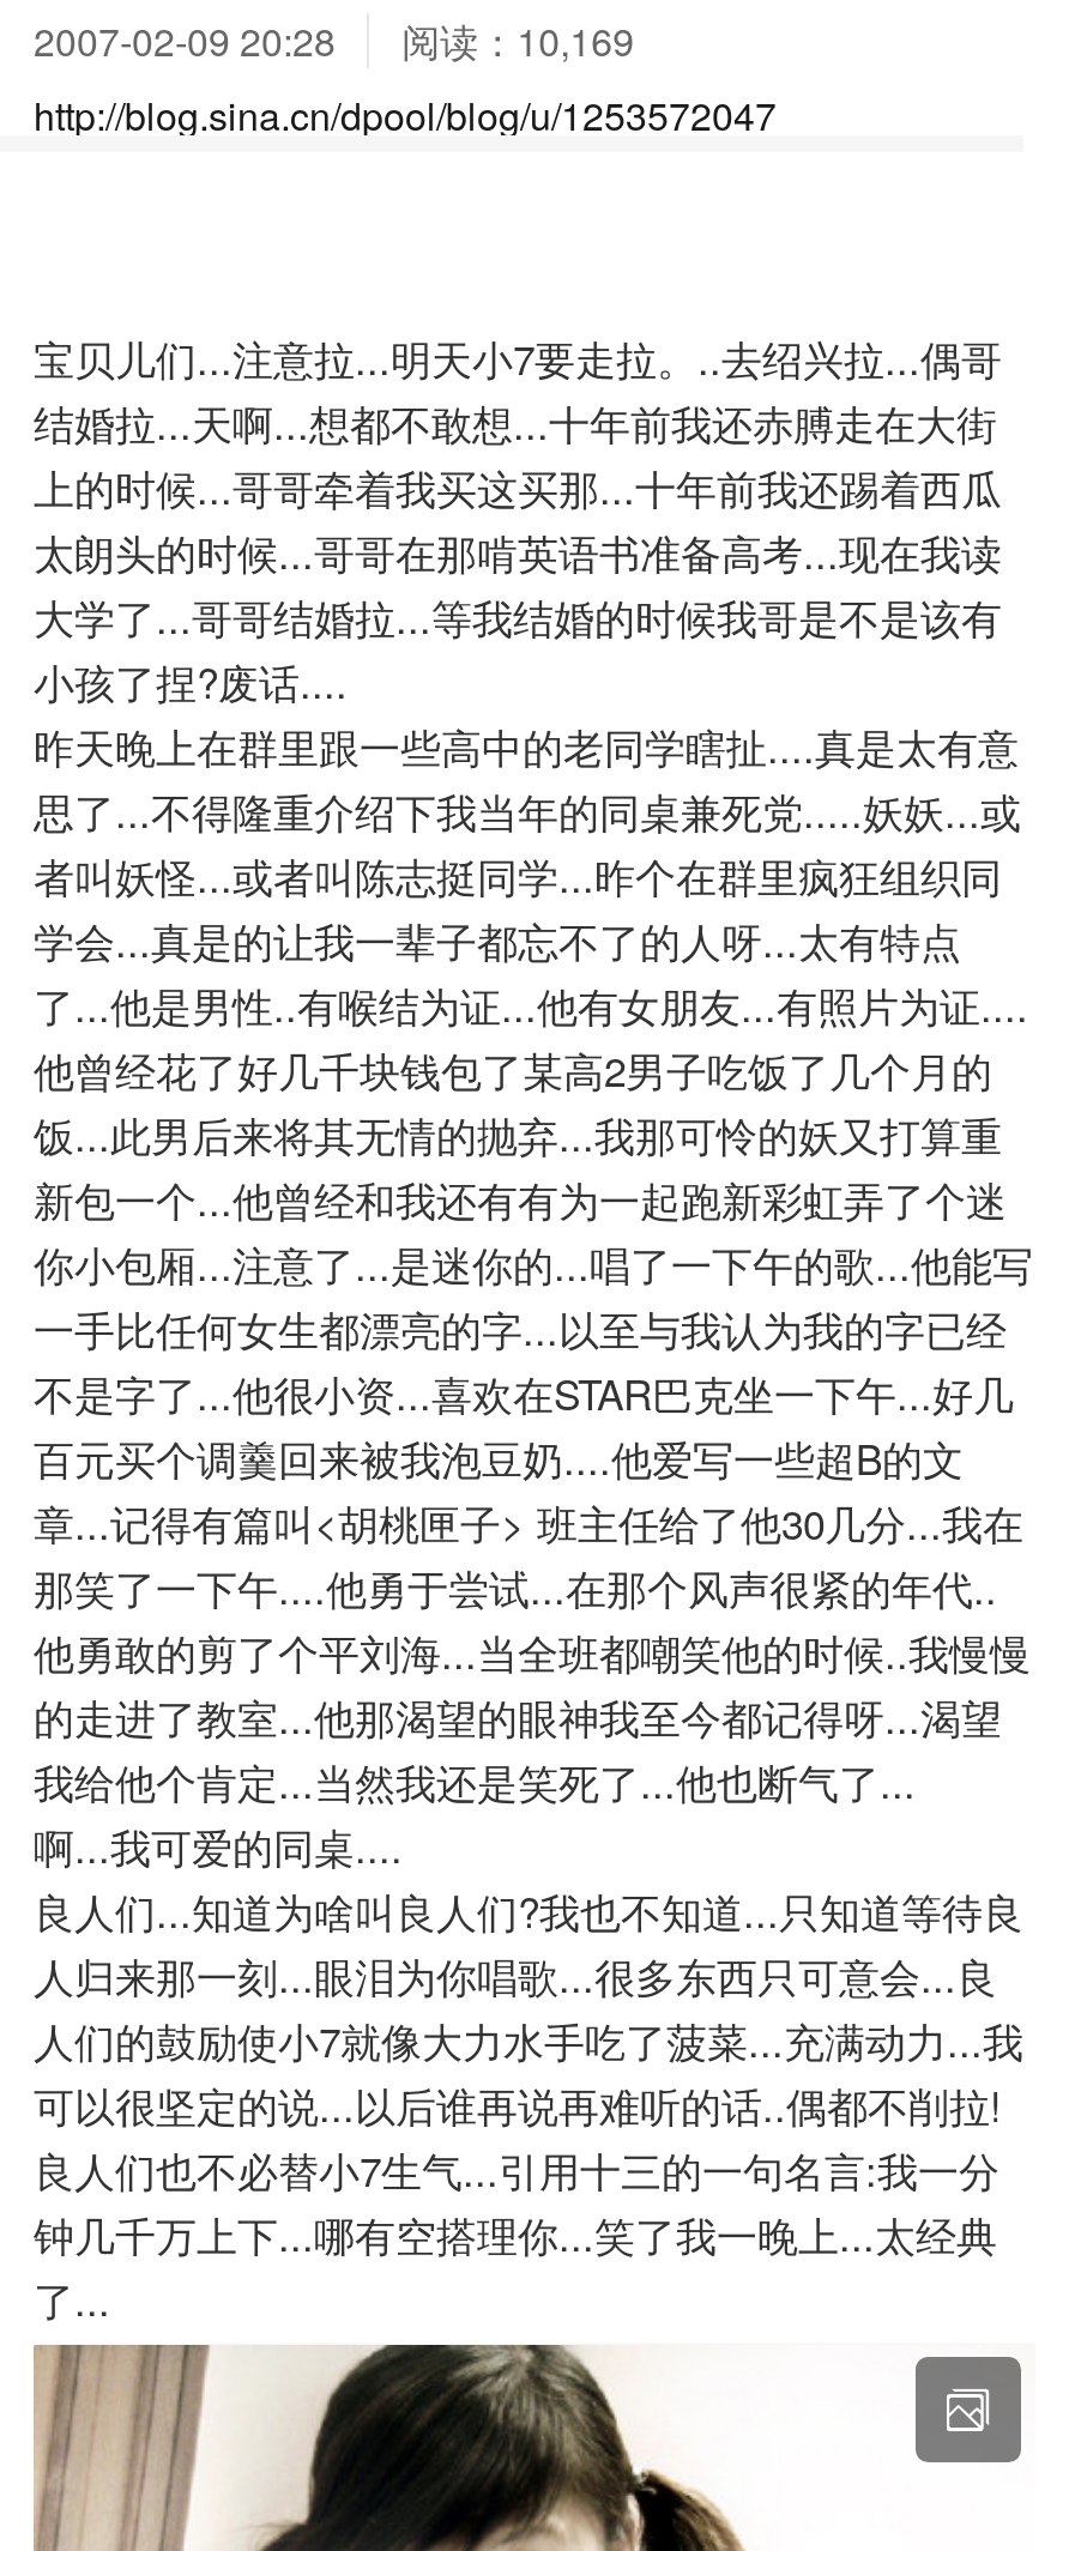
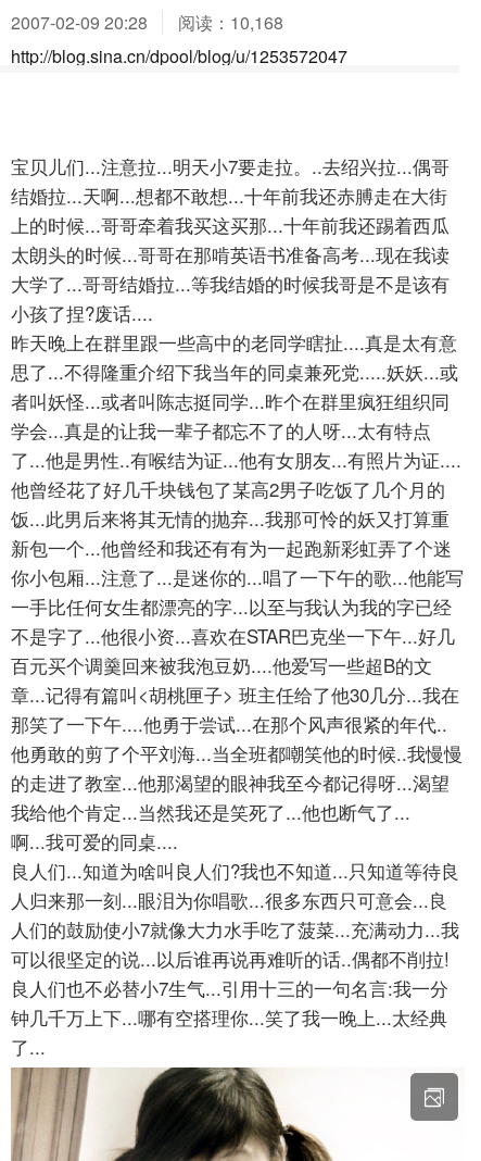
[34,13,634,68] 2007-02-09 20:28 阅读：10,169 -> [11,10,283,35] 2007-02-09 20:28 阅读：10,168

